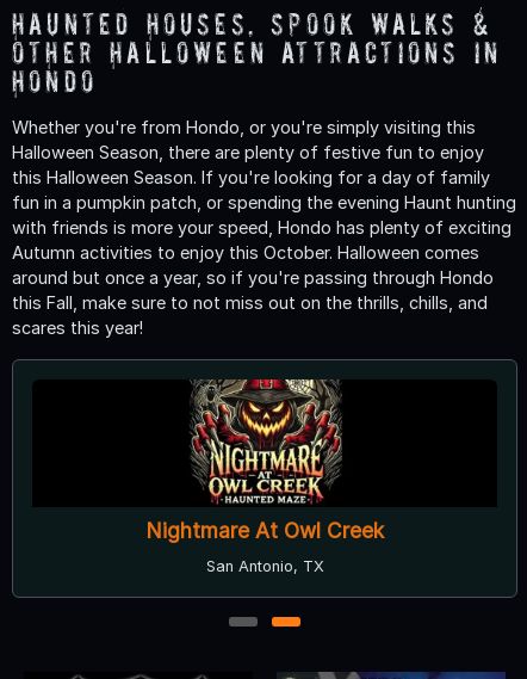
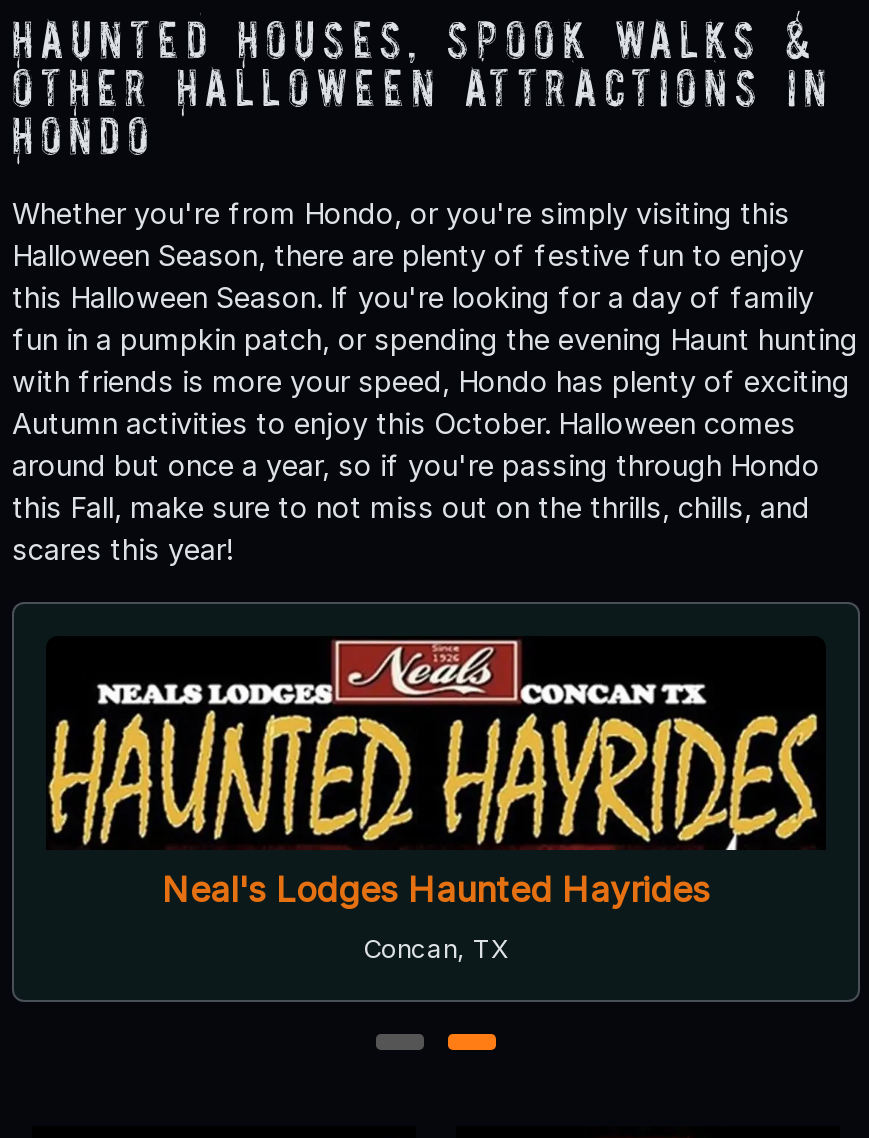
[33,378,492,543] [image] | Nightmare At Owl Creek -> [46,636,820,910] [image] | Neal's Lodges Haunted Hayrides
[206,557,324,575] San Antonio, TX -> [363,934,509,964] Concan, TX

